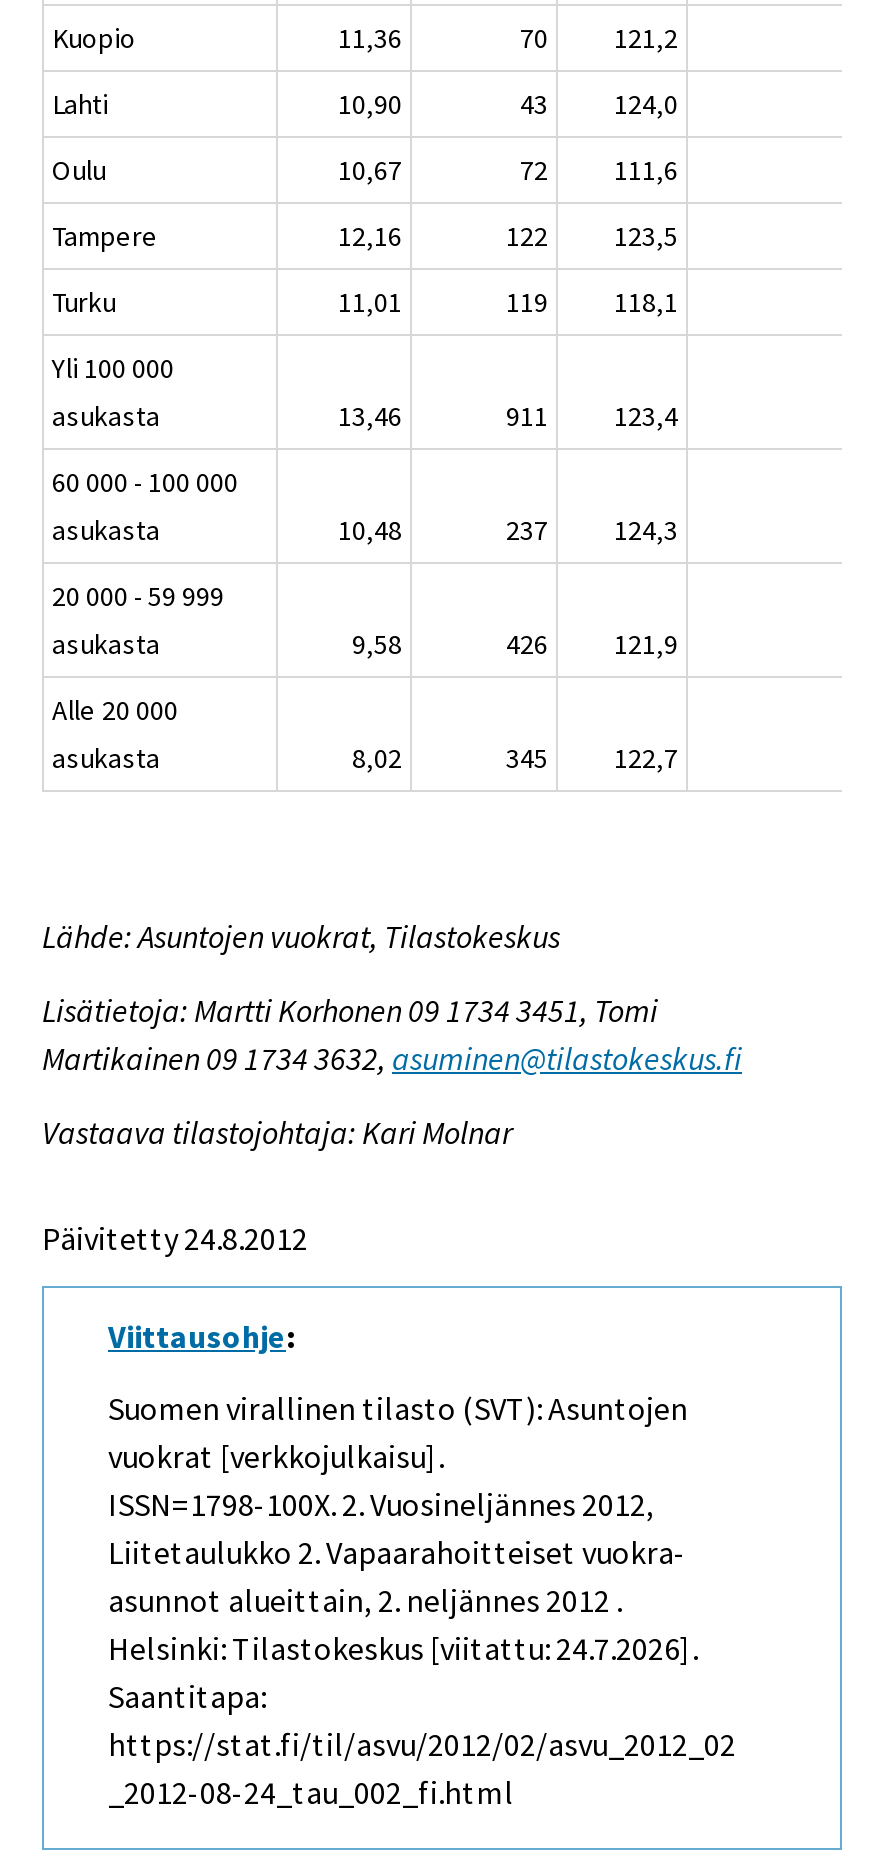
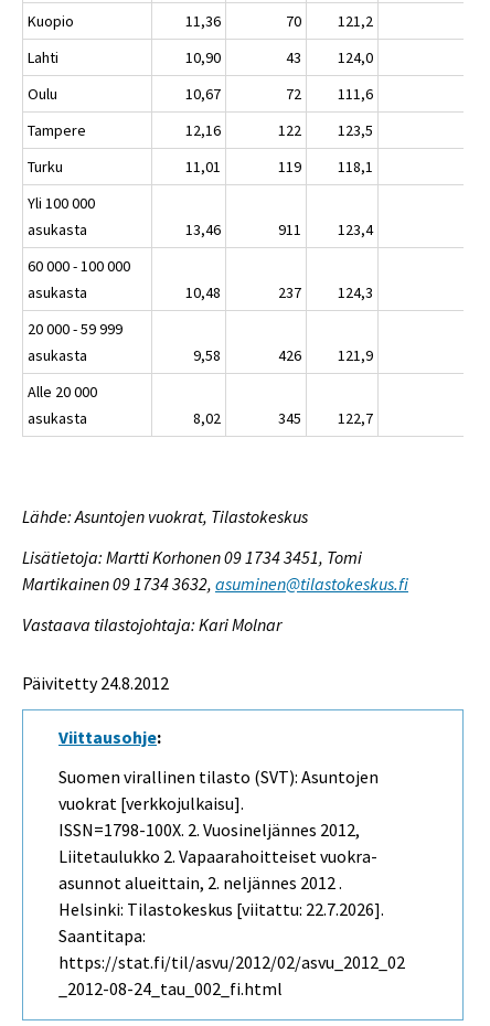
[108,1629,698,1669] Helsinki: Tilastokeskus [viitattu: 24.7.2026]. -> [58,899,384,921] Helsinki: Tilastokeskus [viitattu: 22.7.2026].

